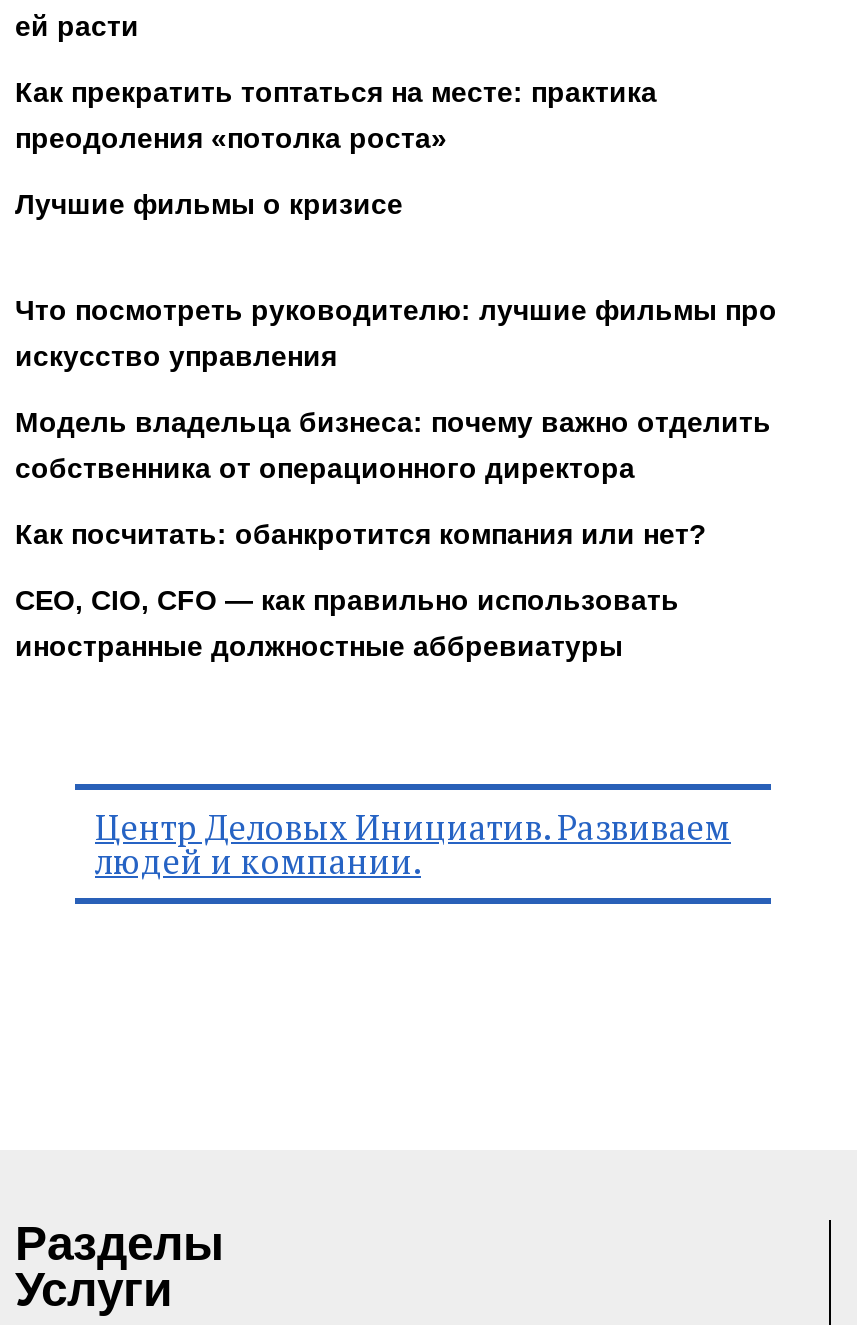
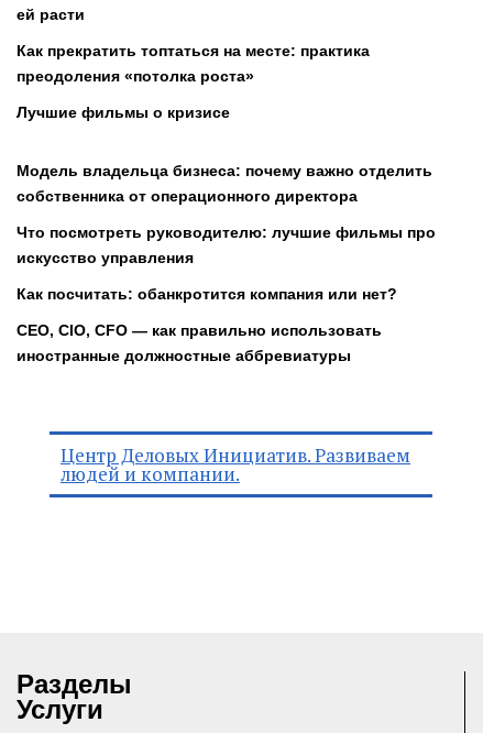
moved [15,294,777,372] -> [17,223,436,266]: Что посмотреть руководителю: лучшие фильмы про | искусство управления
moved [15,406,771,484] -> [17,162,432,205]: Модель владельца бизнеса: почему важно отделить | собственника от операционного директора

